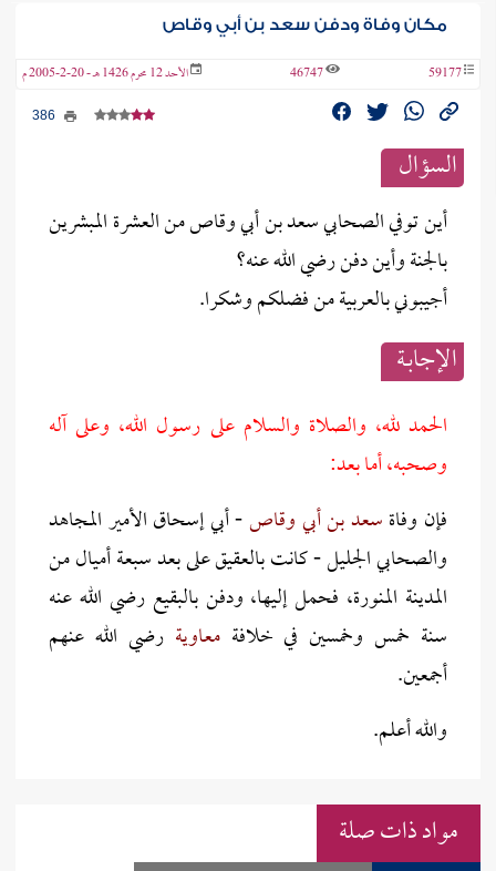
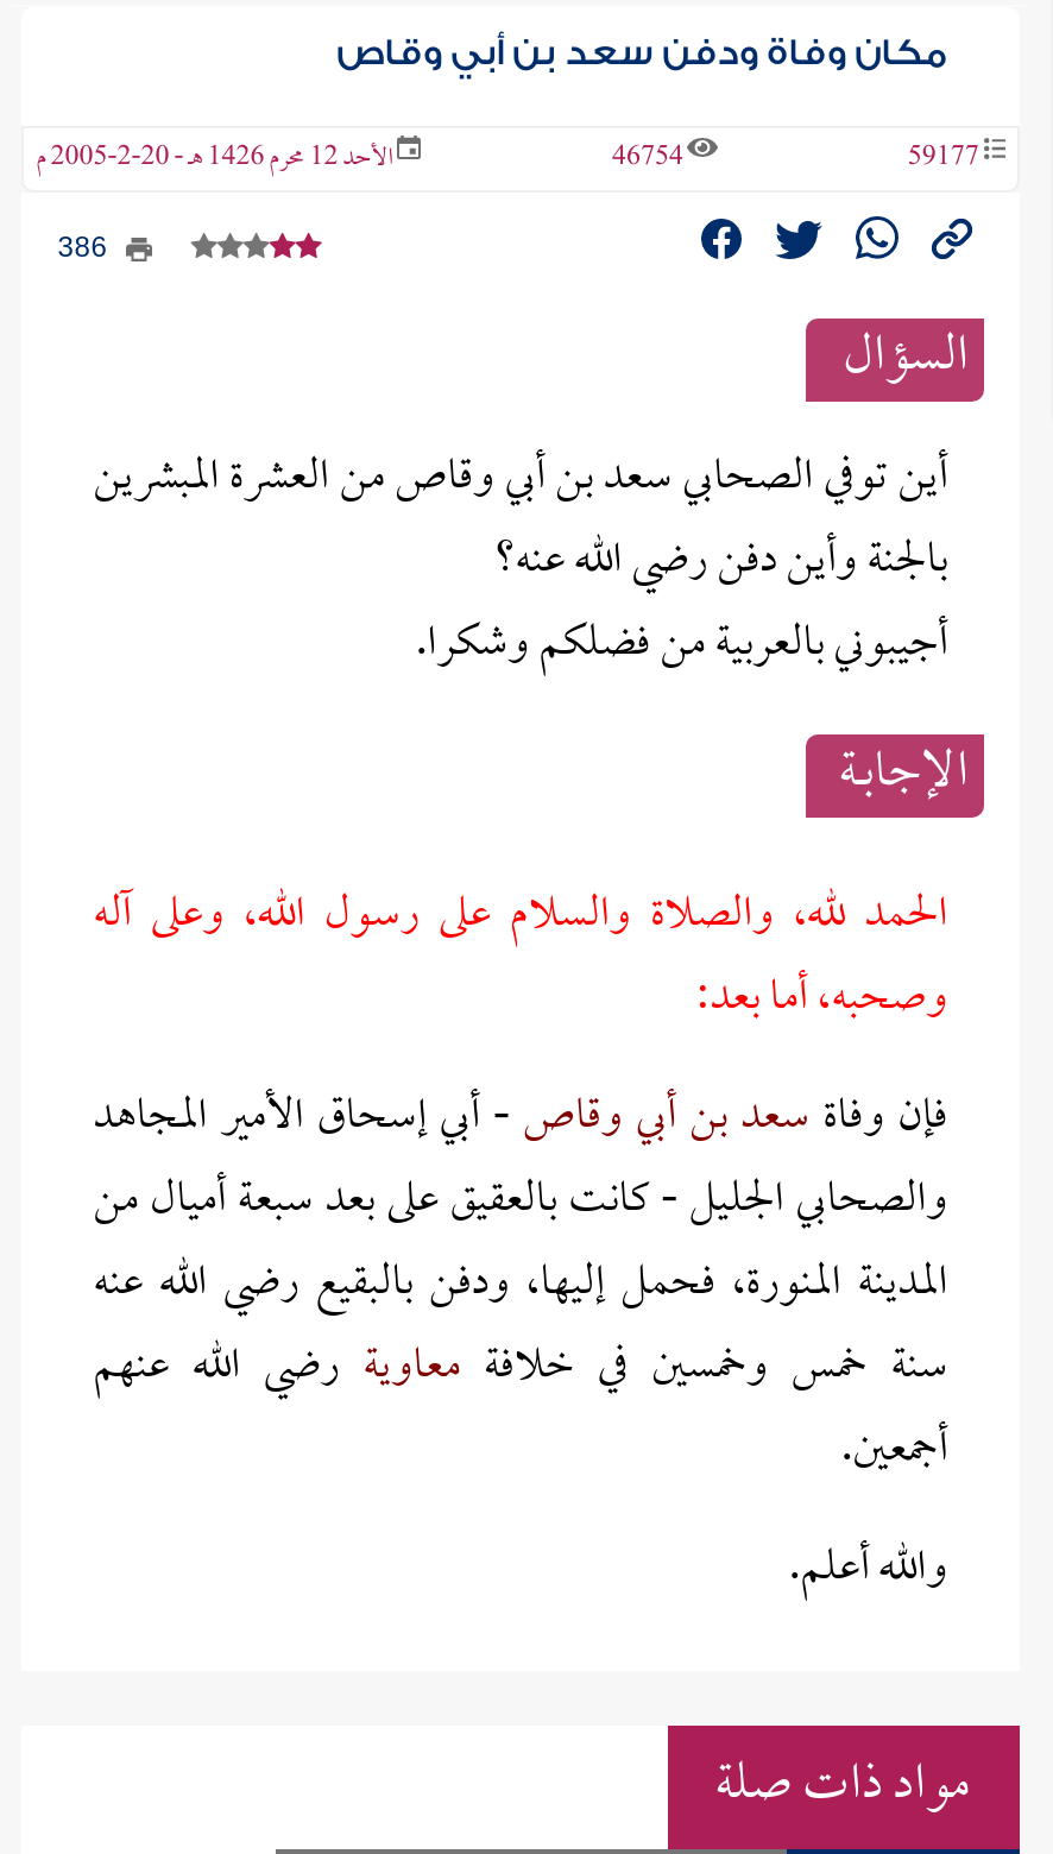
[291,62,324,86] 46747 -> [612,133,683,185] 46754

